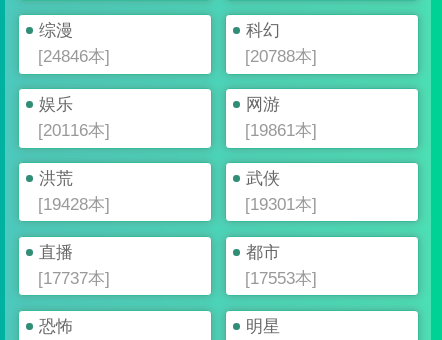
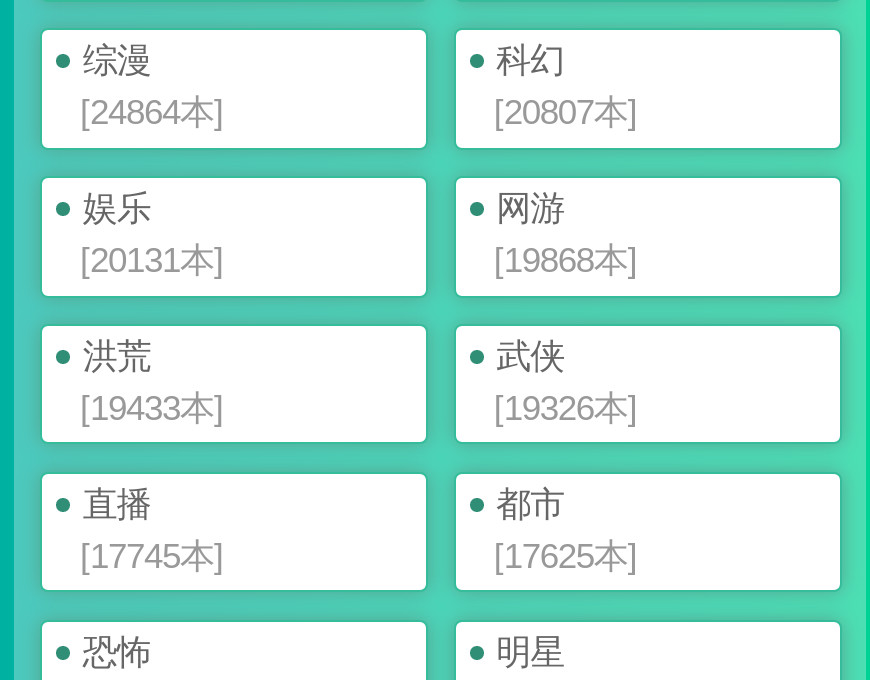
[38,46,110,66] [24846本] -> [80,92,224,132] [24864本]
[245,46,317,66] [20788本] -> [494,92,638,132] [20807本]
[38,120,110,140] [20116本] -> [80,240,224,280] [20131本]
[245,120,317,140] [19861本] -> [494,240,638,280] [19868本]
[38,194,110,214] [19428本] -> [80,388,224,428] [19433本]
[245,194,317,214] [19301本] -> [494,388,638,428] [19326本]
[38,268,110,288] [17737本] -> [80,536,224,576] [17745本]
[245,268,317,288] [17553本] -> [494,536,638,576] [17625本]

